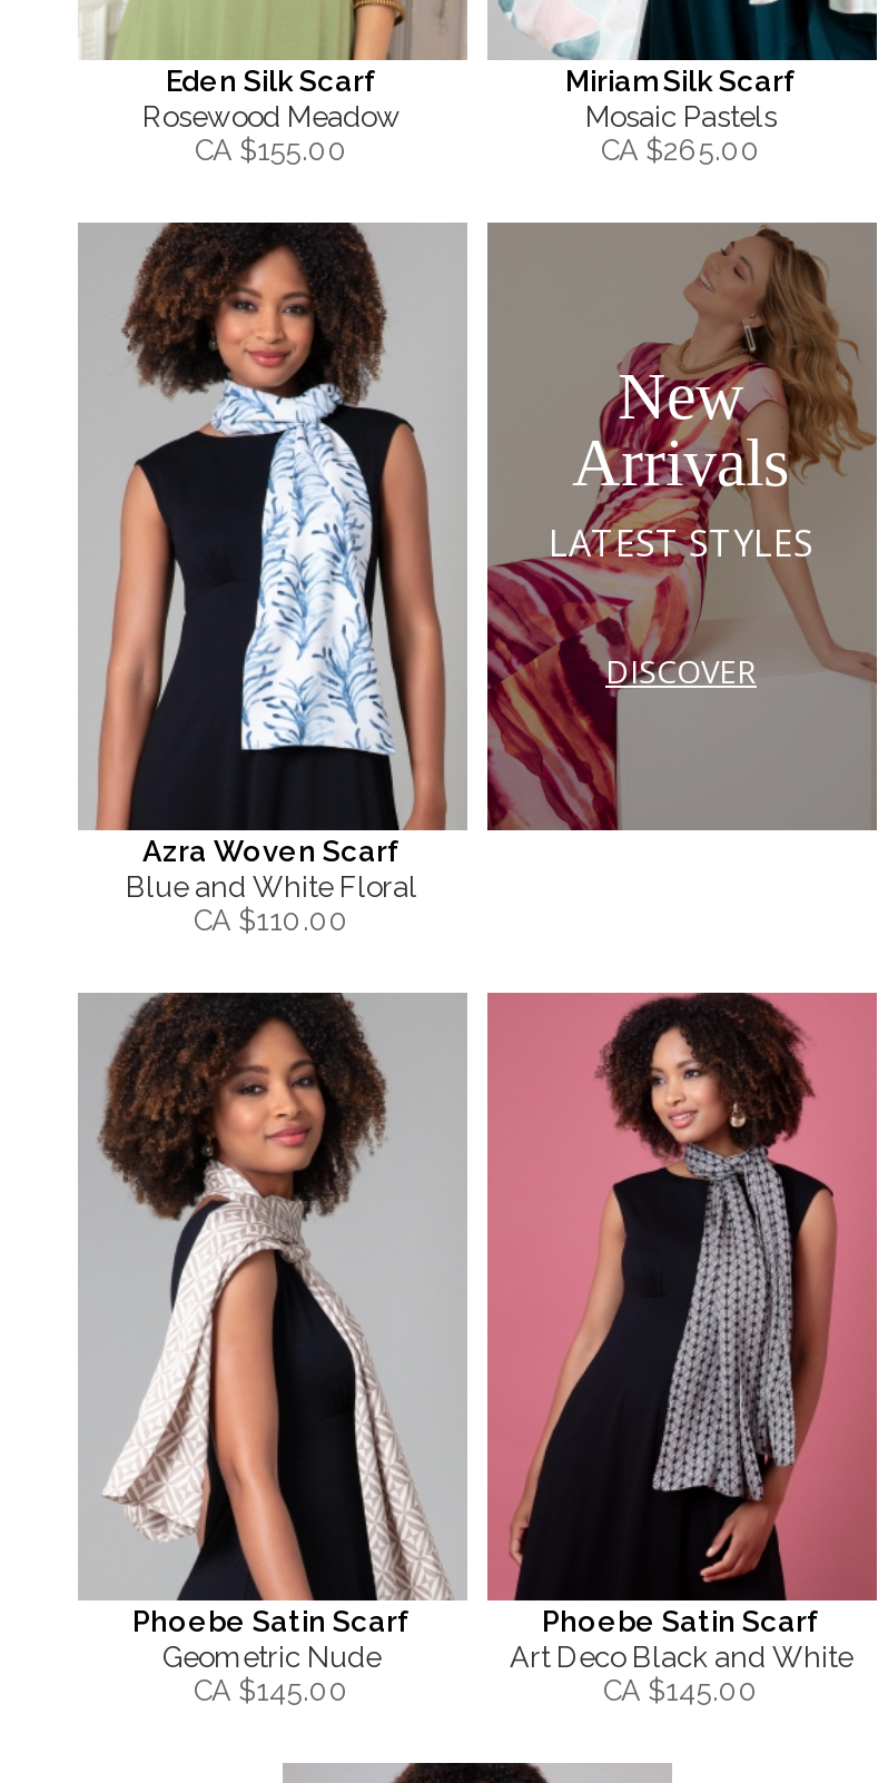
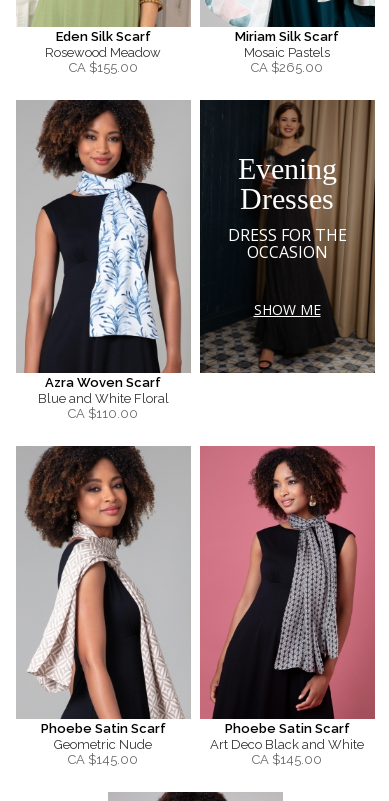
[485,223,877,833] [image] | New | Arrivals | LATEST STYLES -> [199,100,375,374] [image] | Evening | Dresses | DRESS FOR THE | OCCASION
[605,649,757,691] DISCOVER -> [253,300,320,319] SHOW ME

